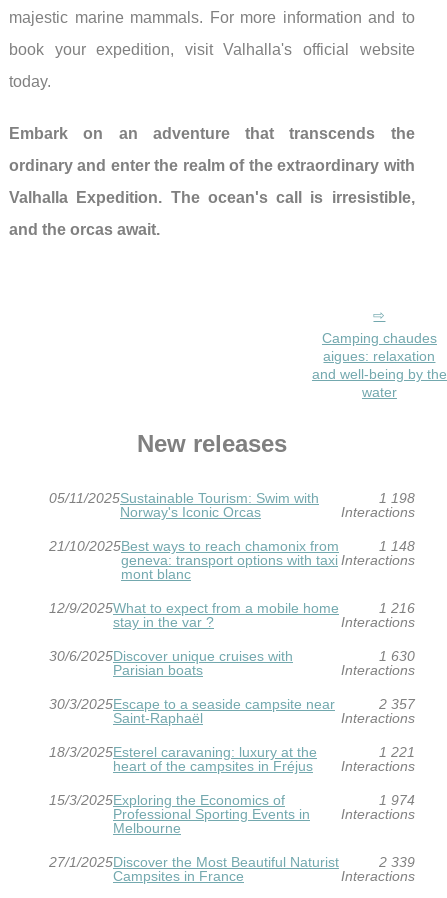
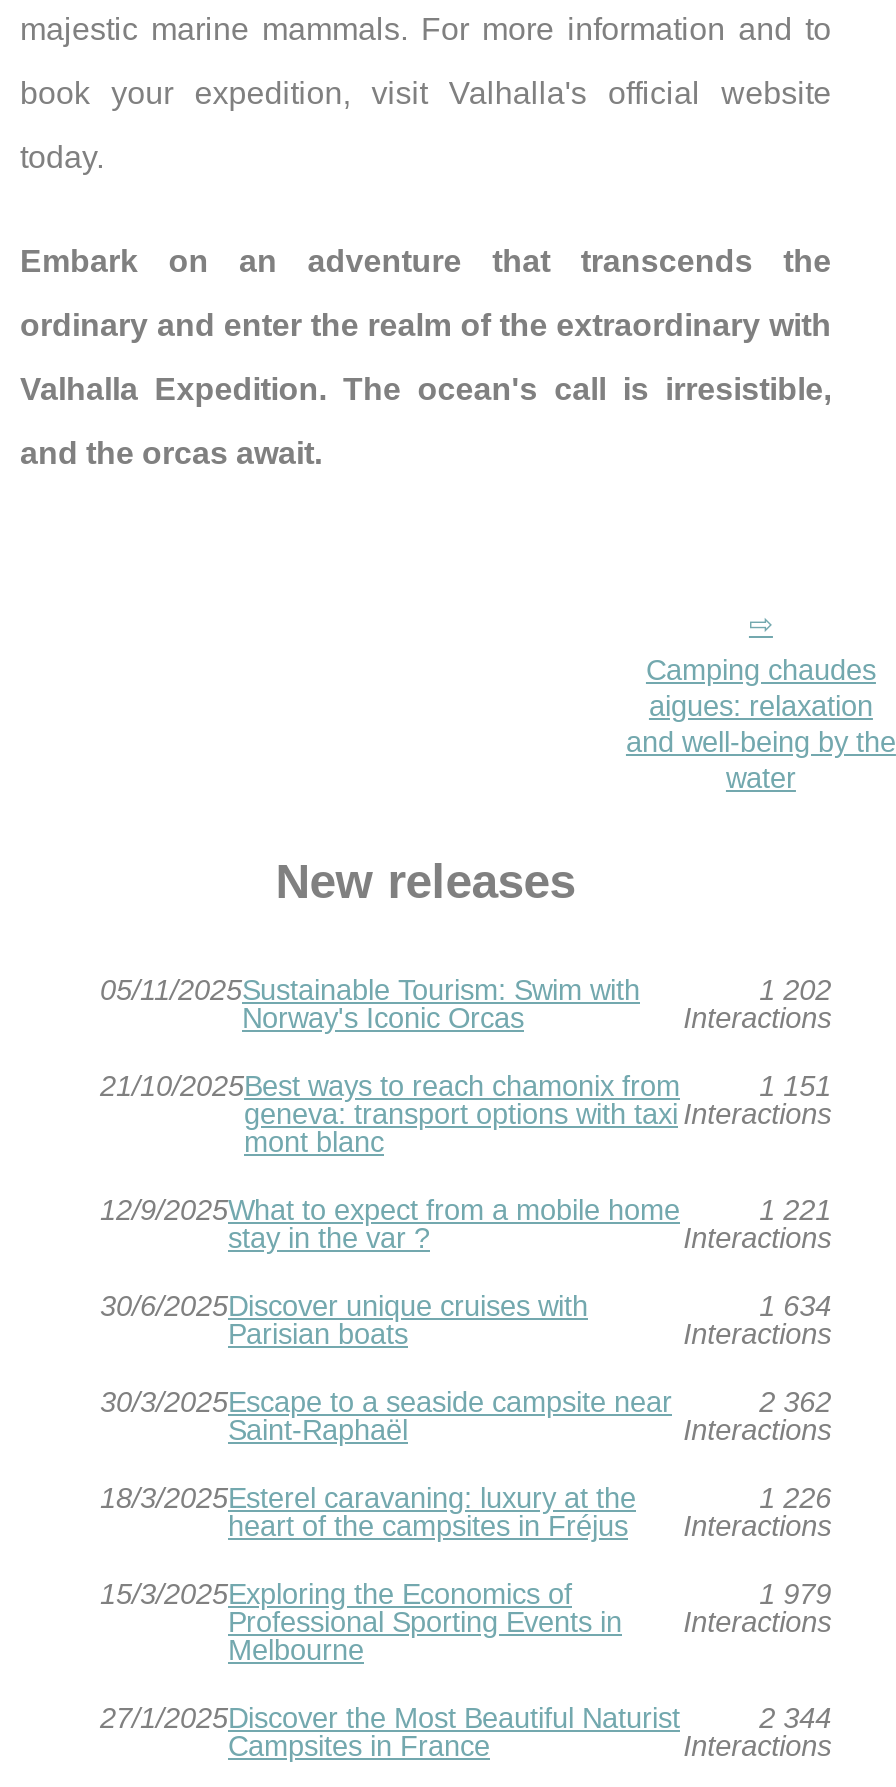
[379,490,415,506] 1 198 -> [759,975,831,1007] 1 202
[379,538,415,554] 1 148 -> [759,1071,831,1103] 1 151
[379,600,415,616] 1 216 -> [759,1195,831,1227] 1 221
[379,648,415,664] 1 630 -> [759,1291,831,1323] 1 634
[379,696,415,712] 2 357 -> [759,1387,831,1419] 2 362
[379,744,415,760] 1 221 -> [759,1483,831,1515] 1 226
[379,792,415,808] 1 974 -> [759,1579,831,1611] 1 979
[379,854,415,870] 2 339 -> [759,1703,831,1735] 2 344

